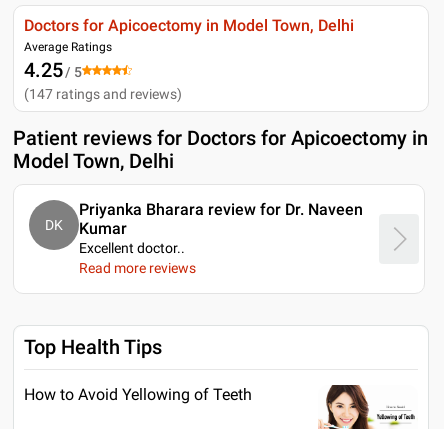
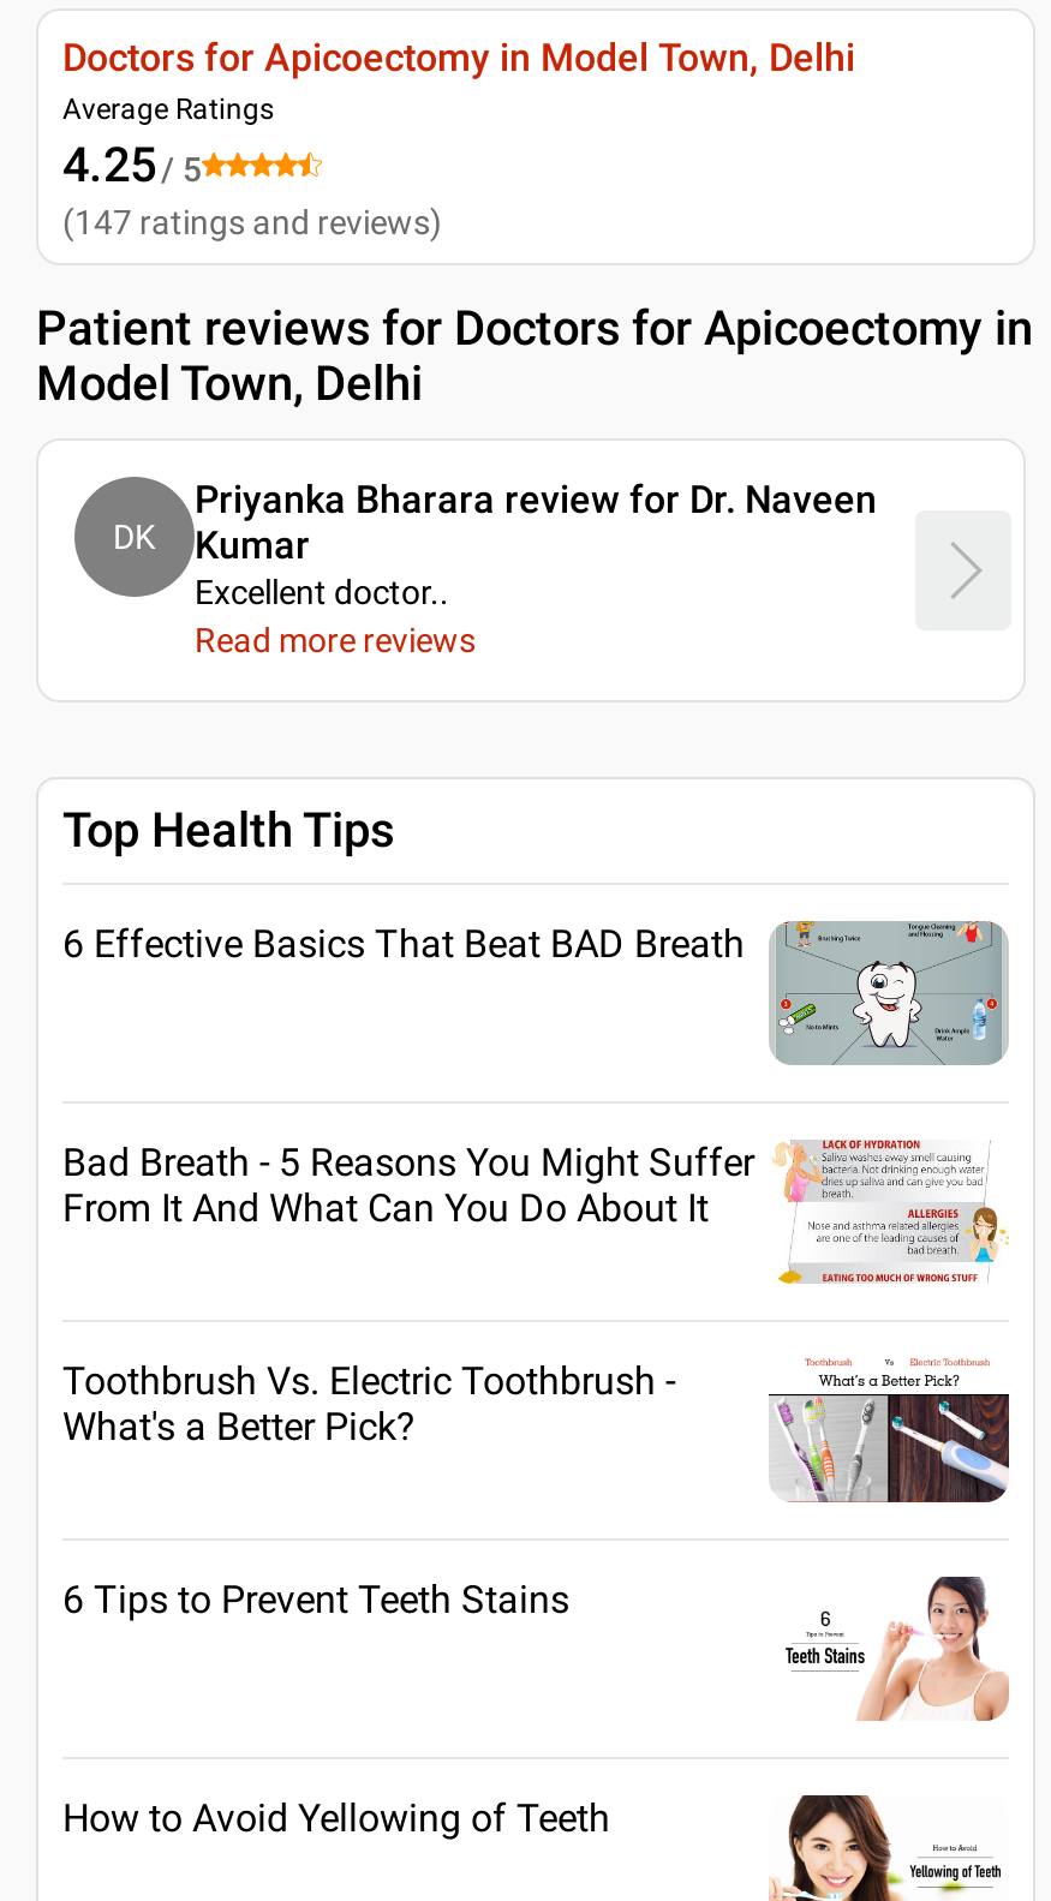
none -> [62,919,1009,1068] [image] | 6 Effective Basics That Beat BAD Breath
none -> [62,1138,1009,1286] [image] | Bad Breath - 5 Reasons You Might Suffer | From It And What Can You Do About It
none -> [62,1357,1011,1505] [image] | Toothbrush Vs. Electric Toothbrush - | What's a Better Pick?
none -> [62,1576,569,1621] 6 Tips to Prevent Teeth Stains
none -> [786,1574,1011,1723] [image]

